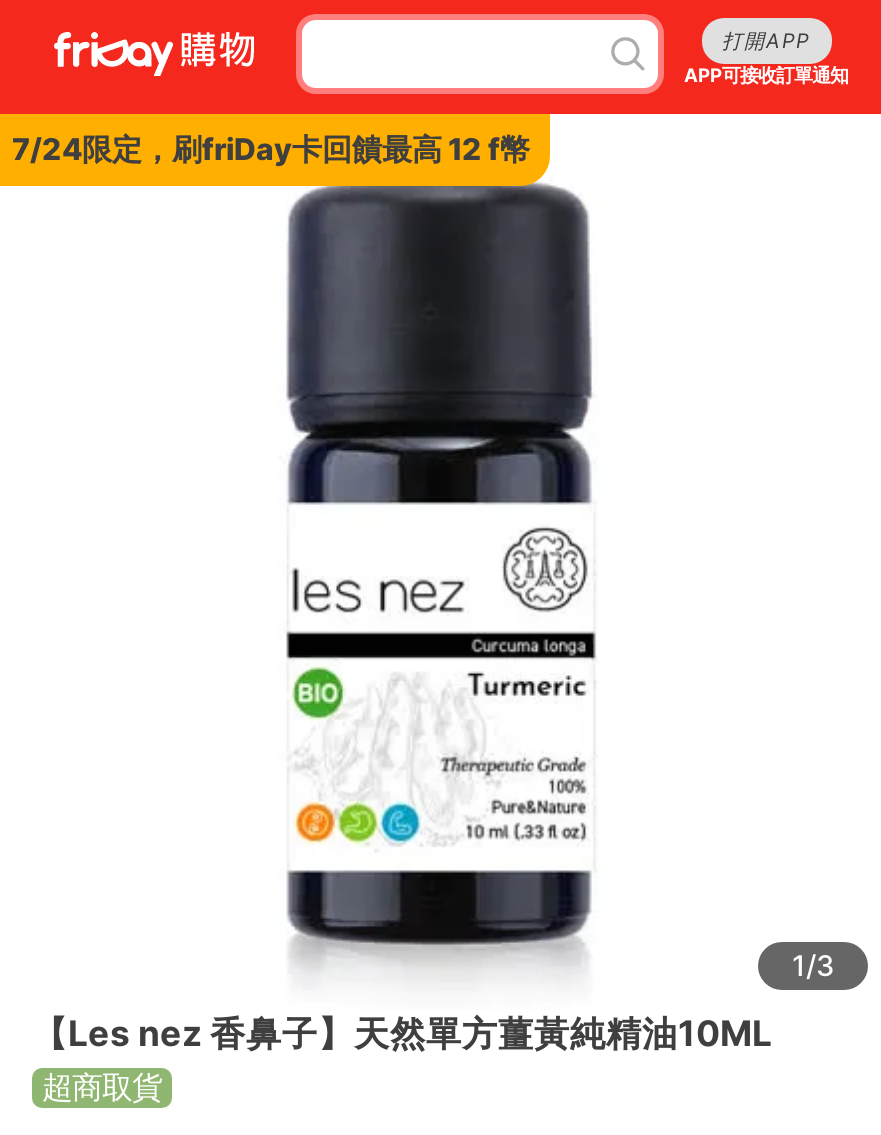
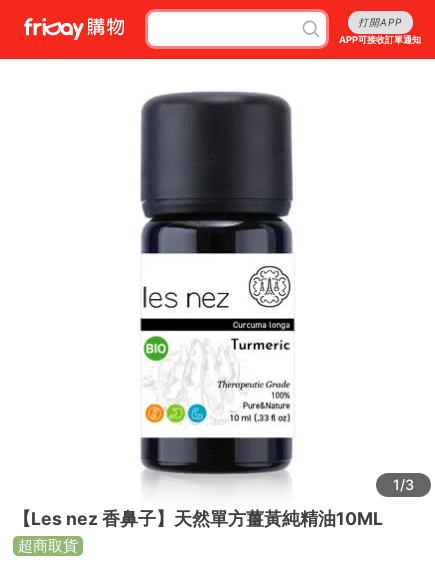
[12,130,530,168] 7/24限定，刷friDay卡回饋最高 12 f幣 -> none

